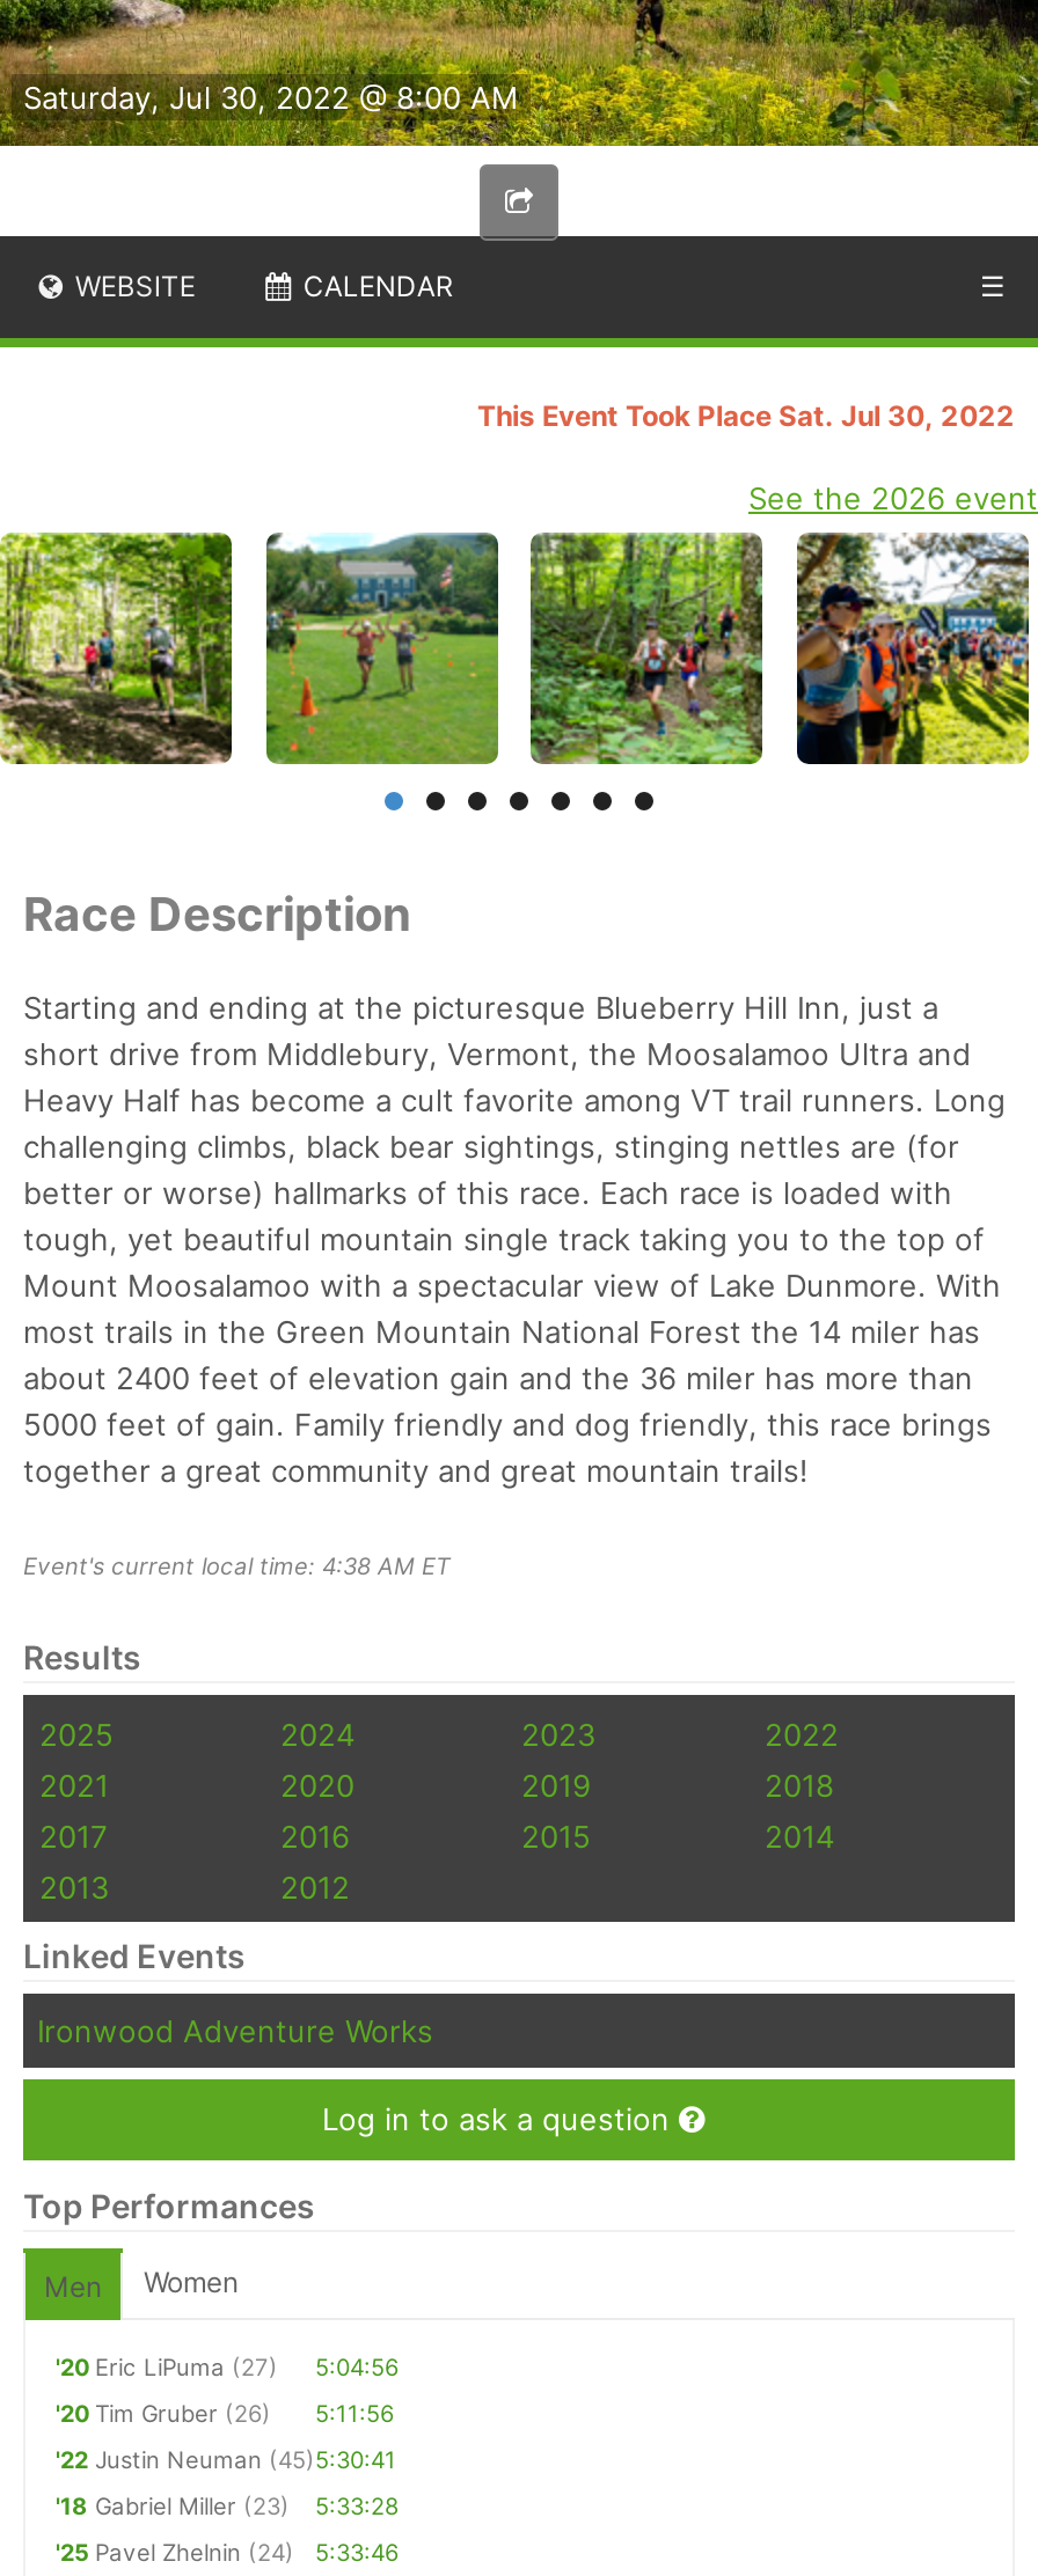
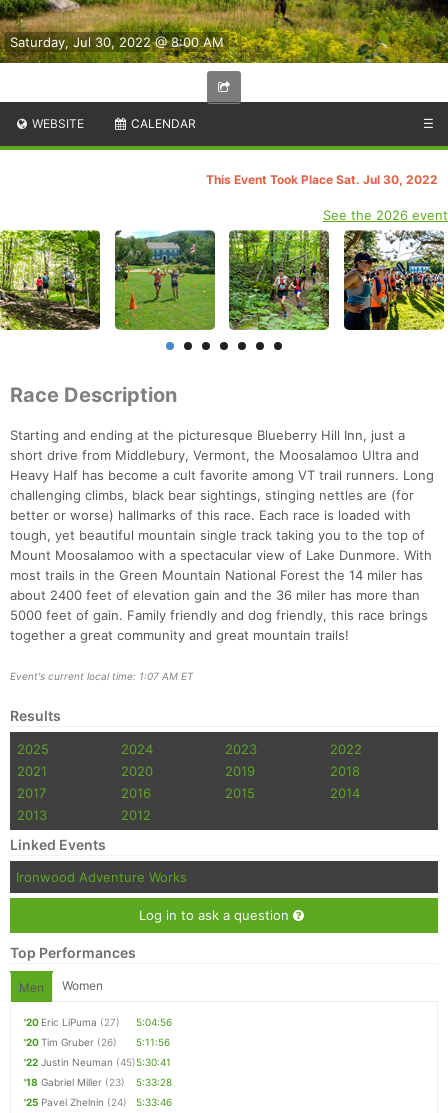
[23,1552,449,1580] Event's current local time: 4:38 AM ET -> [10,670,193,682] Event's current local time: 1:07 AM ET

